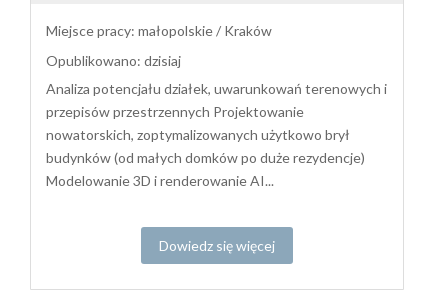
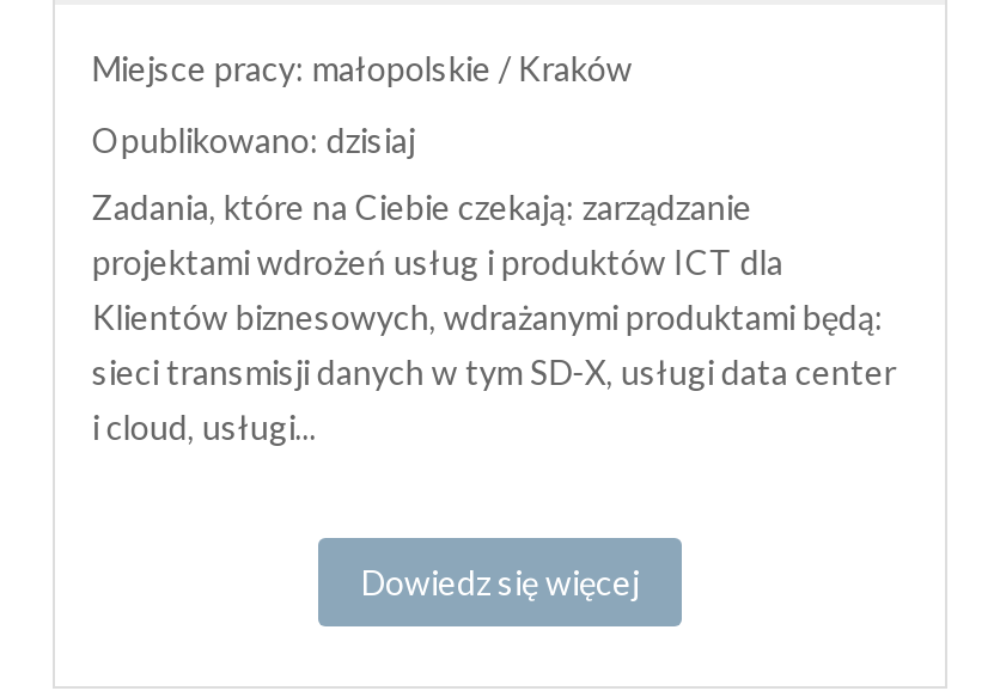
[46,80,387,189] Analiza potencjału działek, uwarunkowań terenowych i | przepisów przestrzennych Projektowanie | nowatorskich, zoptymalizowanych użytkowo brył | budynków (od małych domków po duże rezydencje) | Modelowanie 3D i renderowanie AI... -> [92,187,896,448] Zadania, które na Ciebie czekają: zarządzanie | projektami wdrożeń usług i produktów ICT dla | Klientów biznesowych, wdrażanymi produktami będą: | sieci transmisji danych w tym SD-X, usługi data center | i cloud, usługi...

